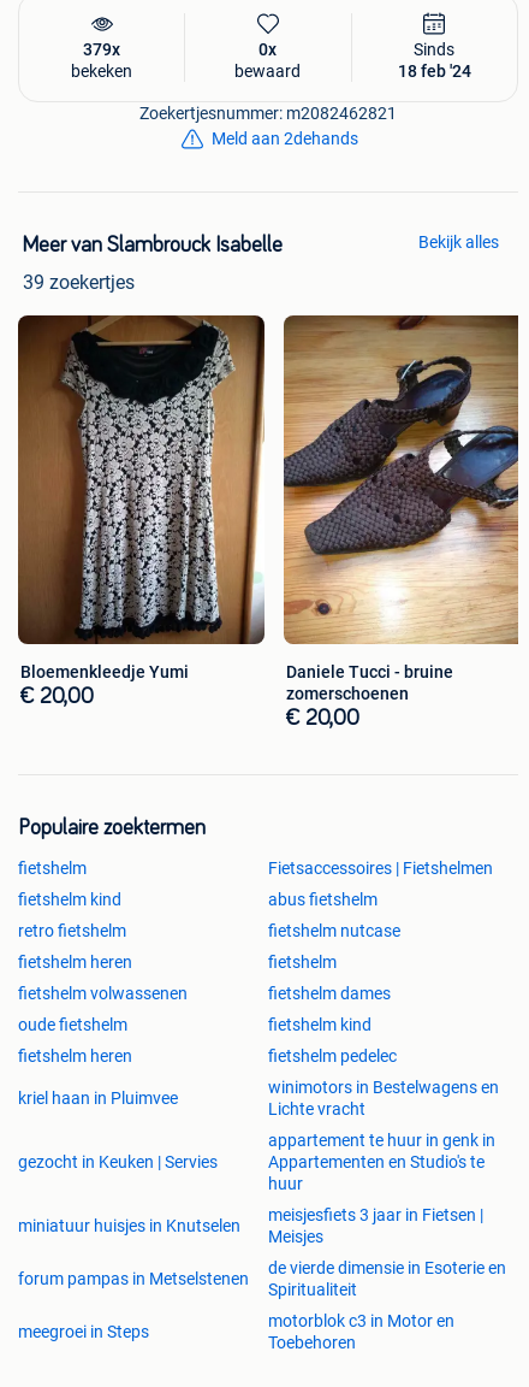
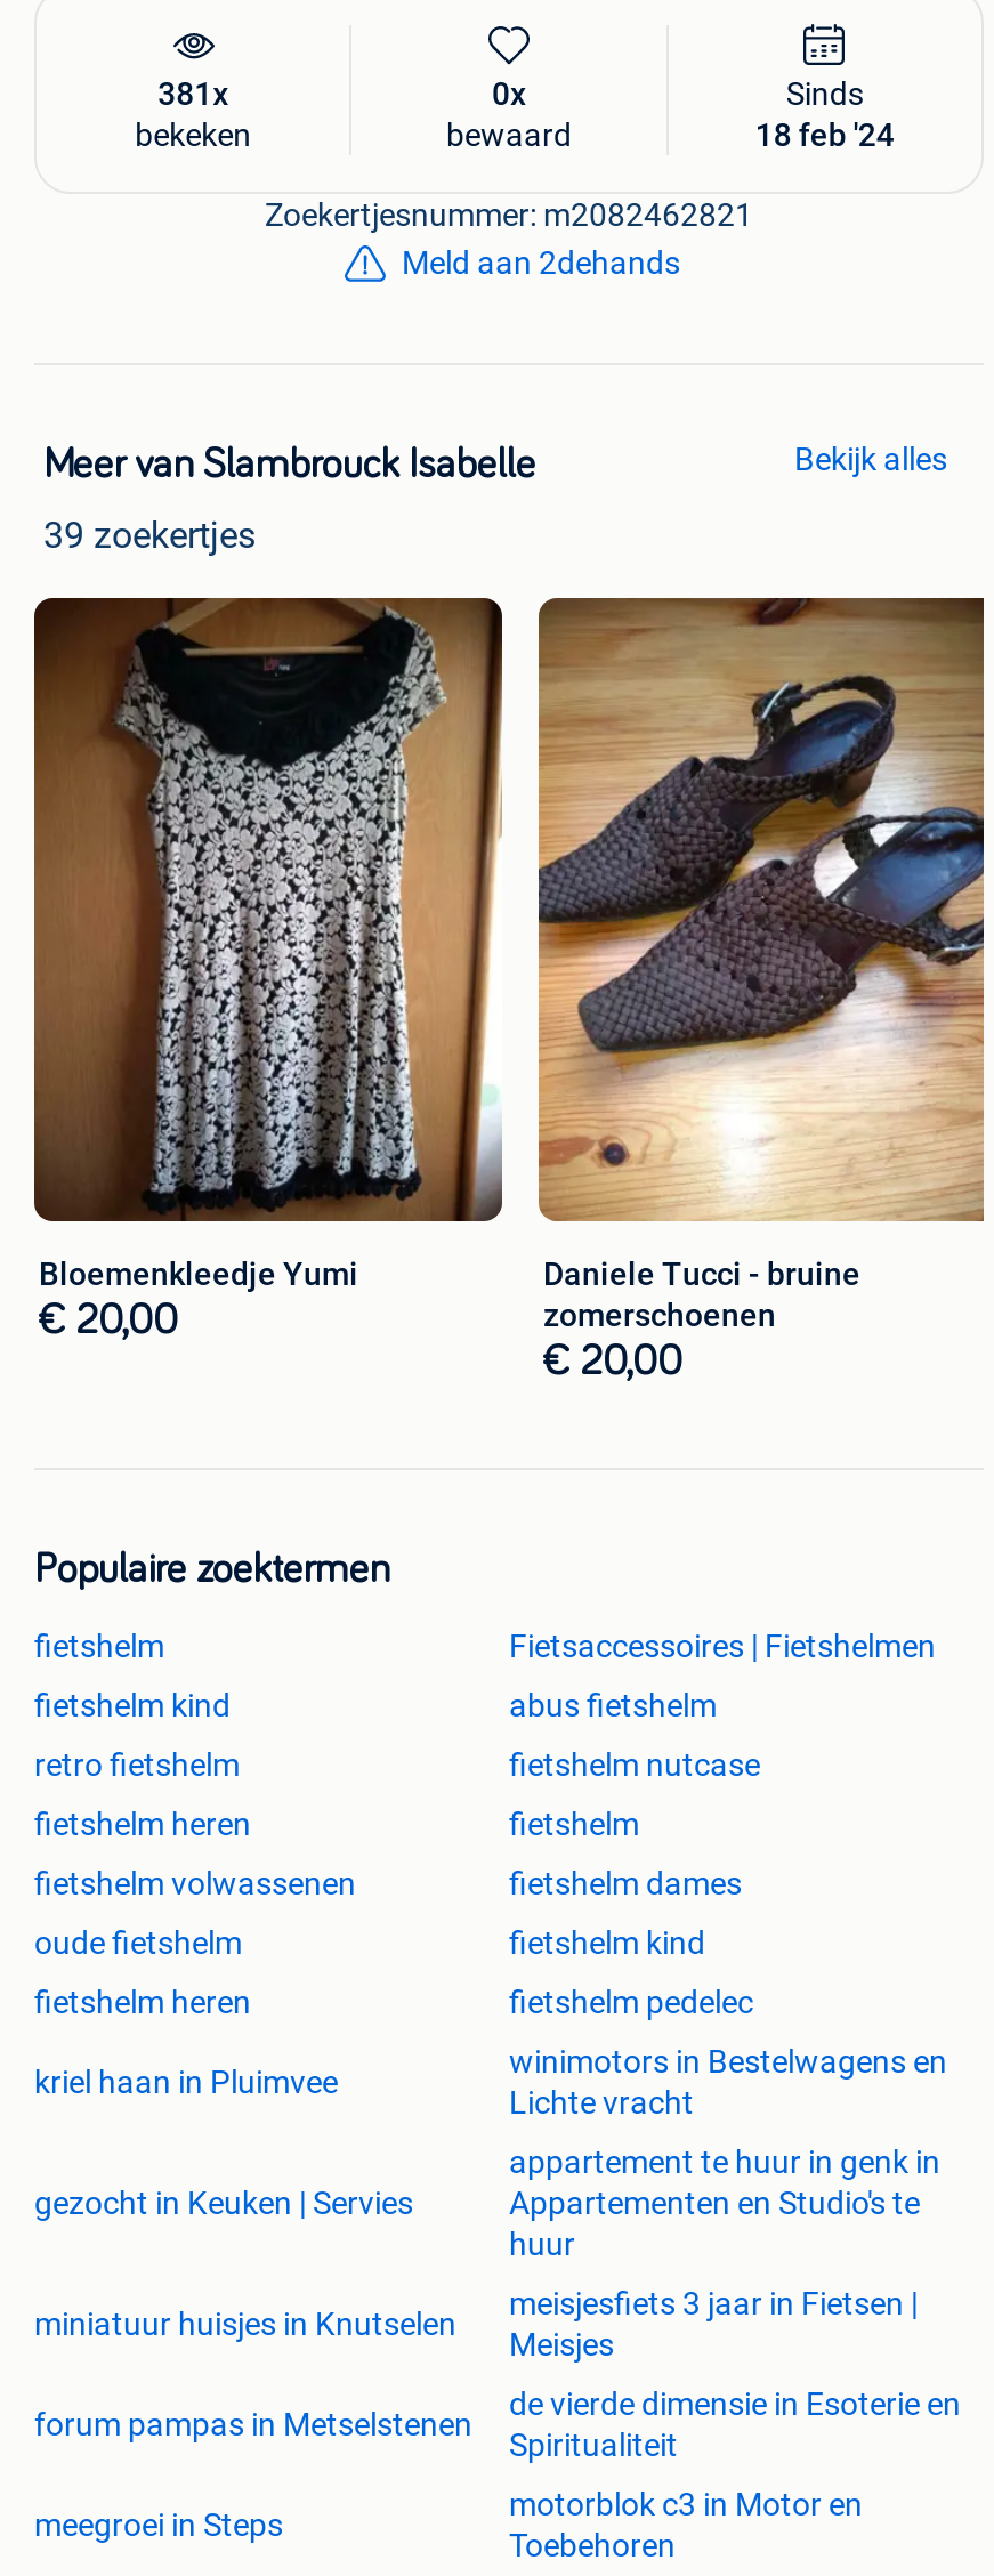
[83,39,120,59] 379x -> [158,74,229,111] 381x

